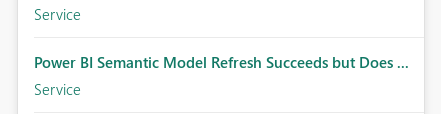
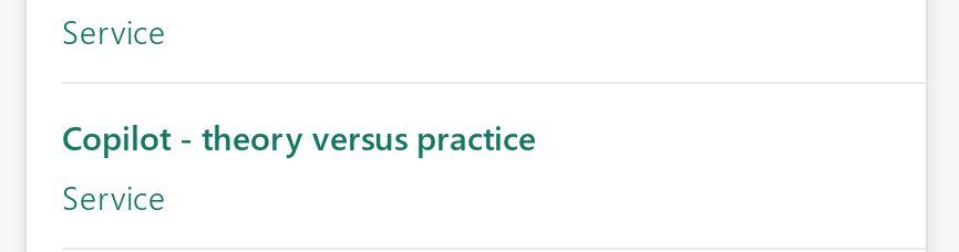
[34,52,409,72] Power BI Semantic Model Refresh Succeeds but Does ... -> [62,116,536,160] Copilot - theory versus practice

